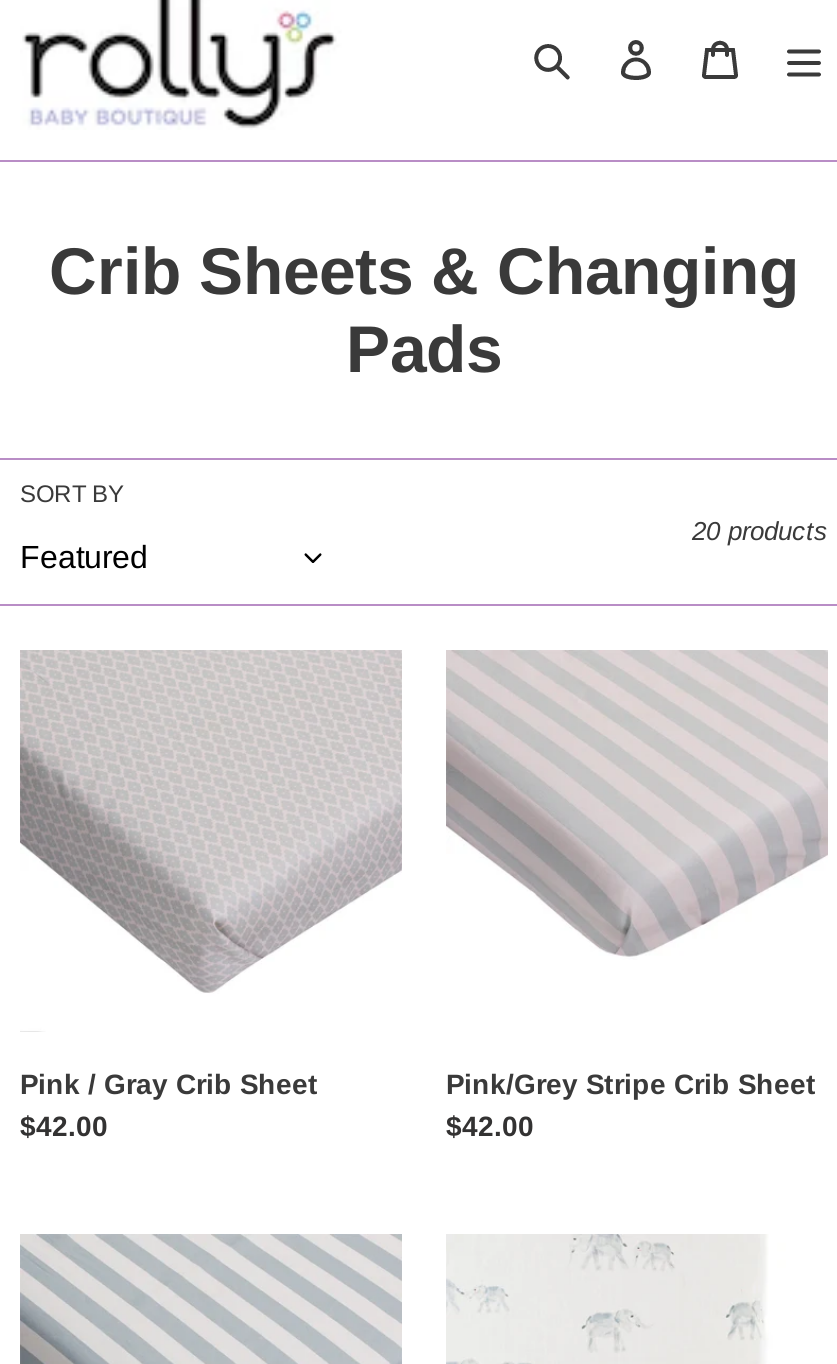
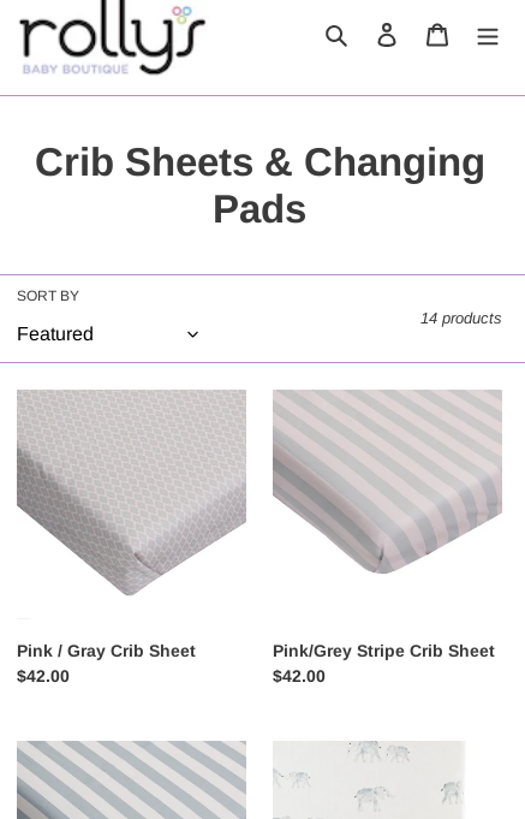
[692,516,828,546] 20 products -> [420,309,502,327] 14 products

